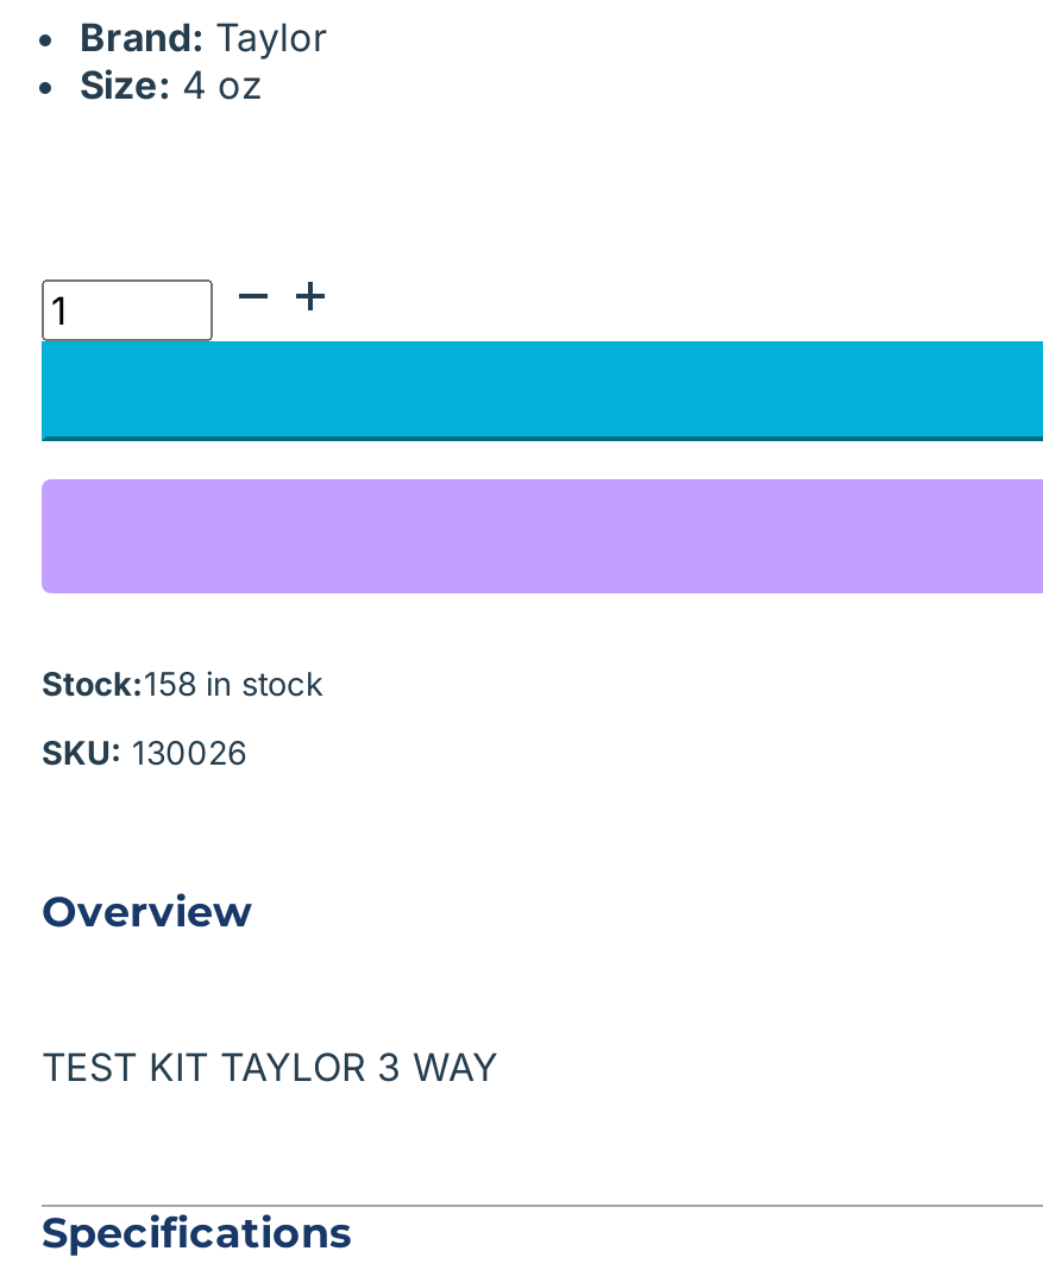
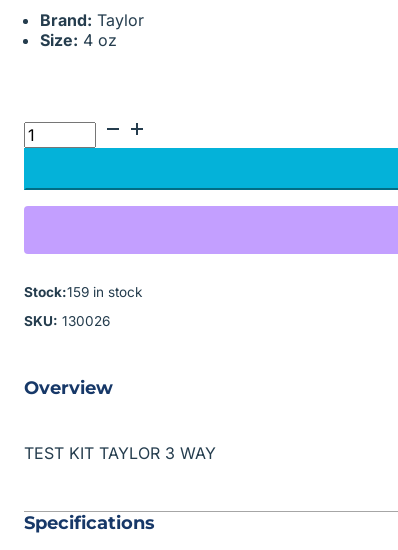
[42,664,322,702] Stock:158 in stock -> [24,284,142,300] Stock:159 in stock

